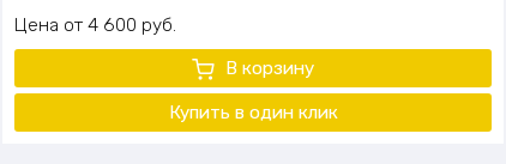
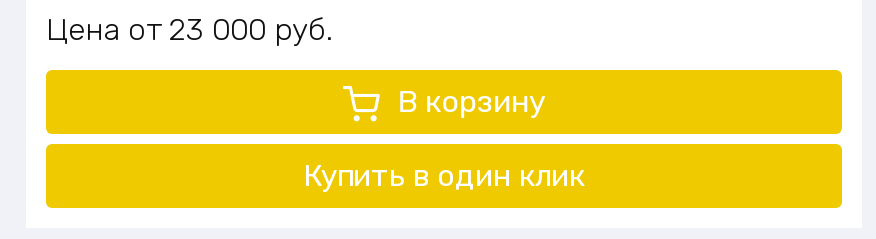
[14,14,176,36] Цена 4 600 руб. -> [46,12,332,48] Цена 23 000 руб.

